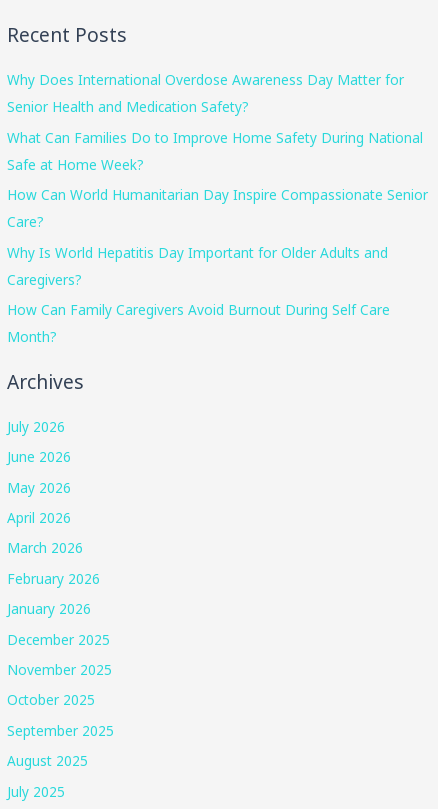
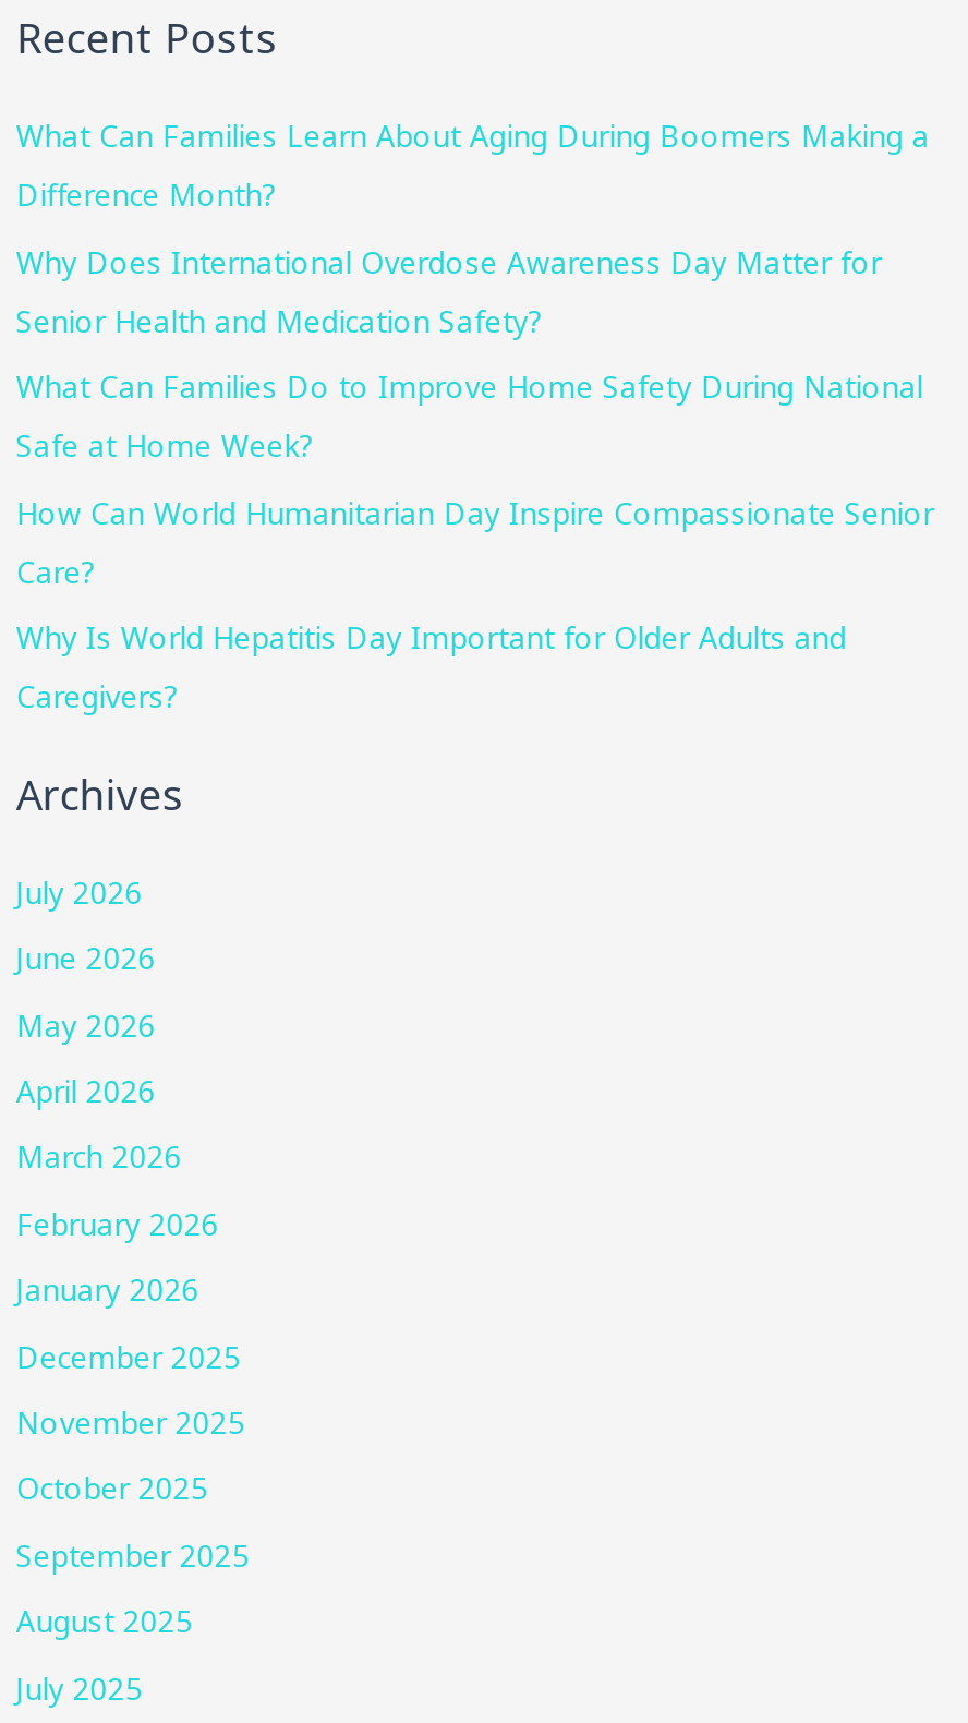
none -> [16,116,930,216] What Can Families Learn About Aging During Boomers Making a | Difference Month?
moved [7,70,428,289] -> [16,241,934,717]: Why Does International Overdose Awareness Day Matter for | Senior Health and Medication Safety? | What Can Families Do to Improve Home Safety During National | Safe at Home Week? | How Can World Humanitarian Day Inspire Compassionate Senior | Care? | Why Is World Hepatitis Day Important for Older Adults and | Caregivers?
[7,300,390,346] How Can Family Caregivers Avoid Burnout During Self Care | Month? -> none

